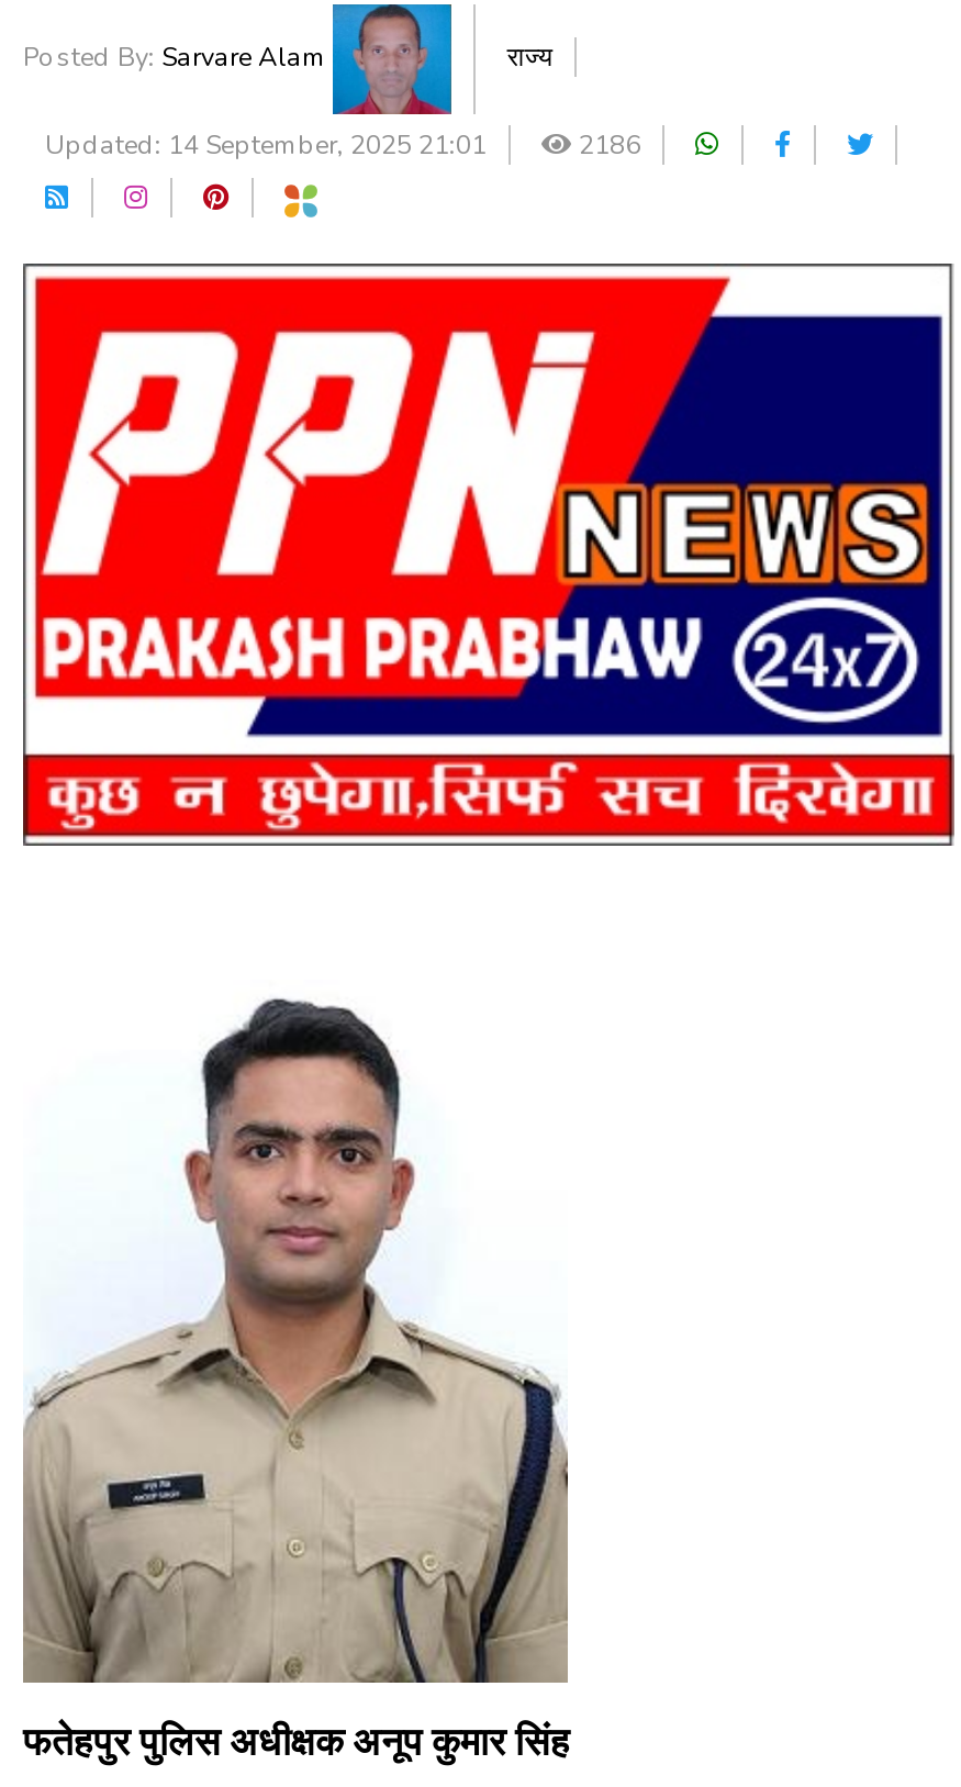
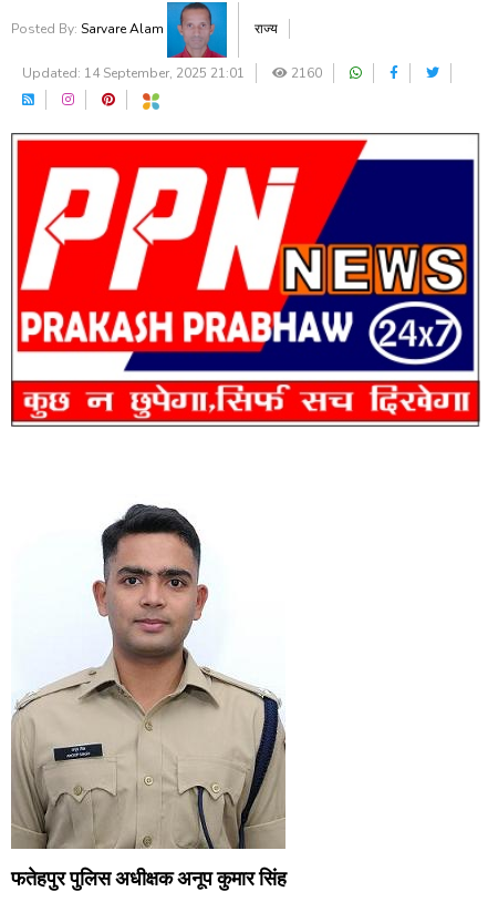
[572,128,640,163] 2186 -> [288,64,322,82] 2160

